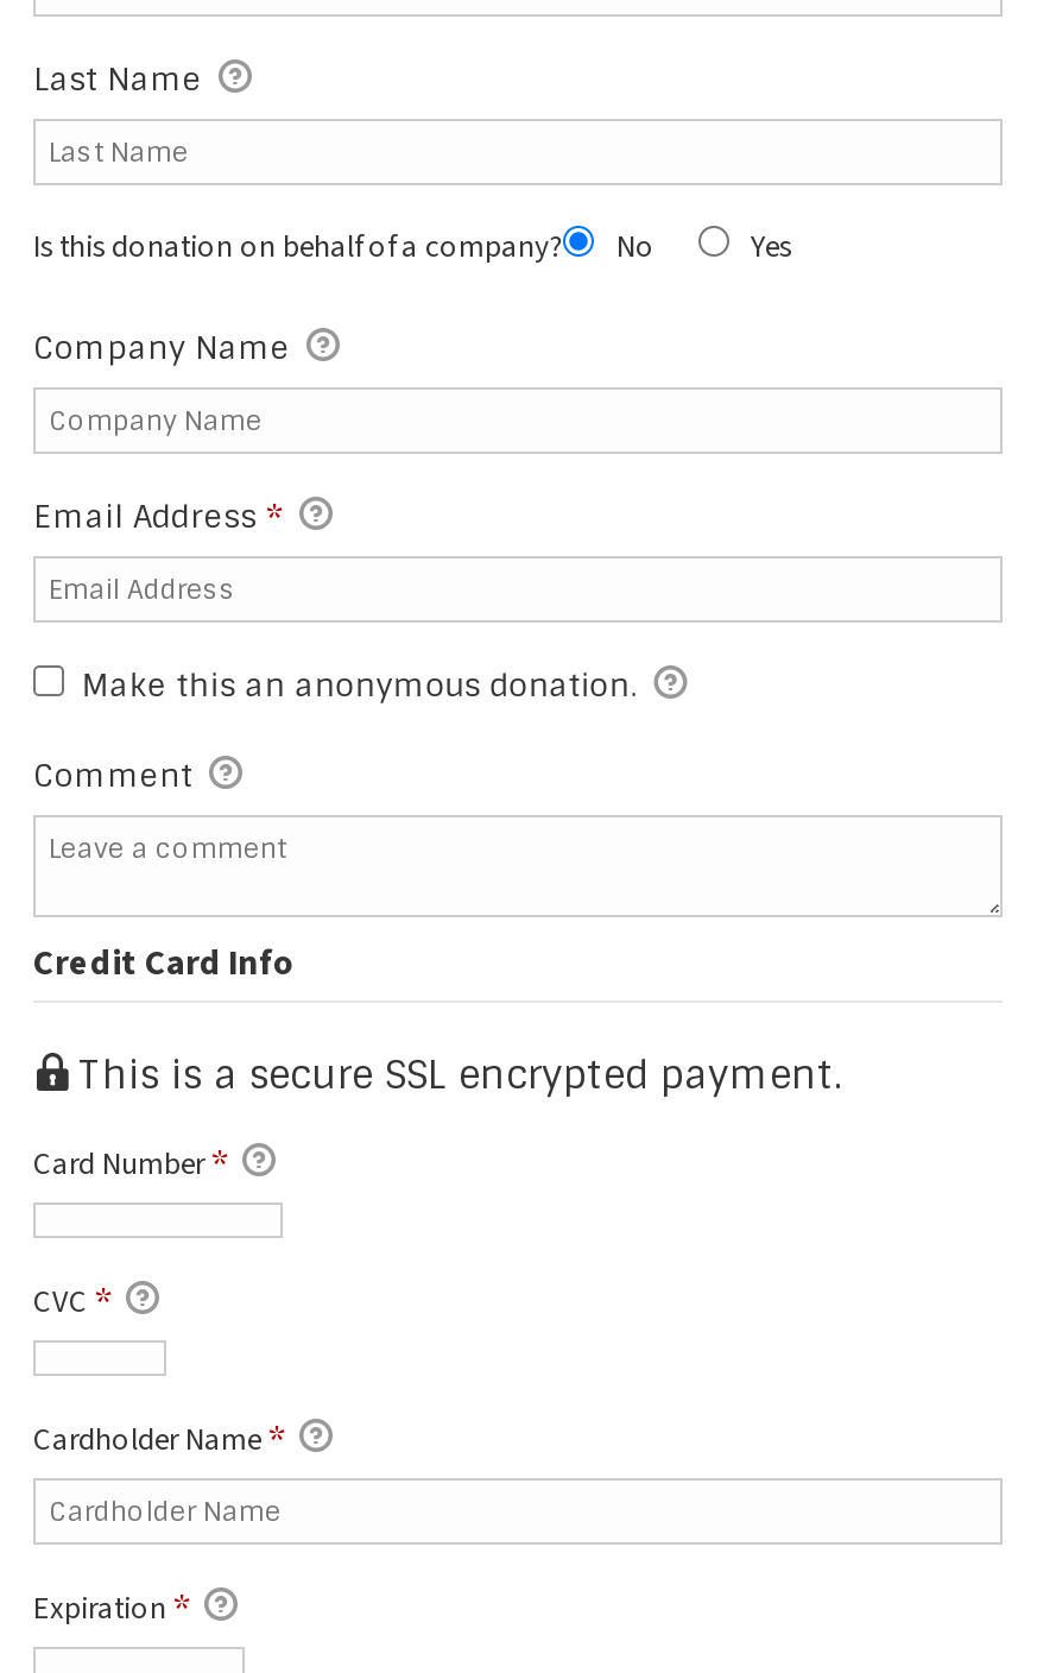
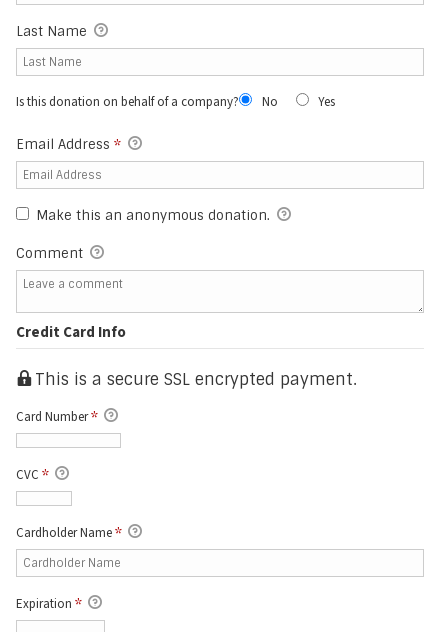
[33,329,299,369] Company Name -> none

